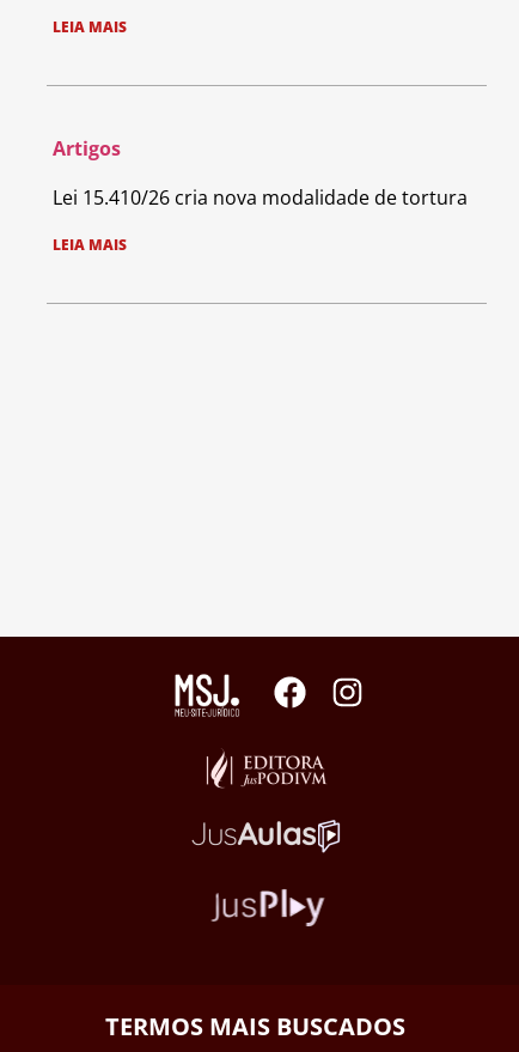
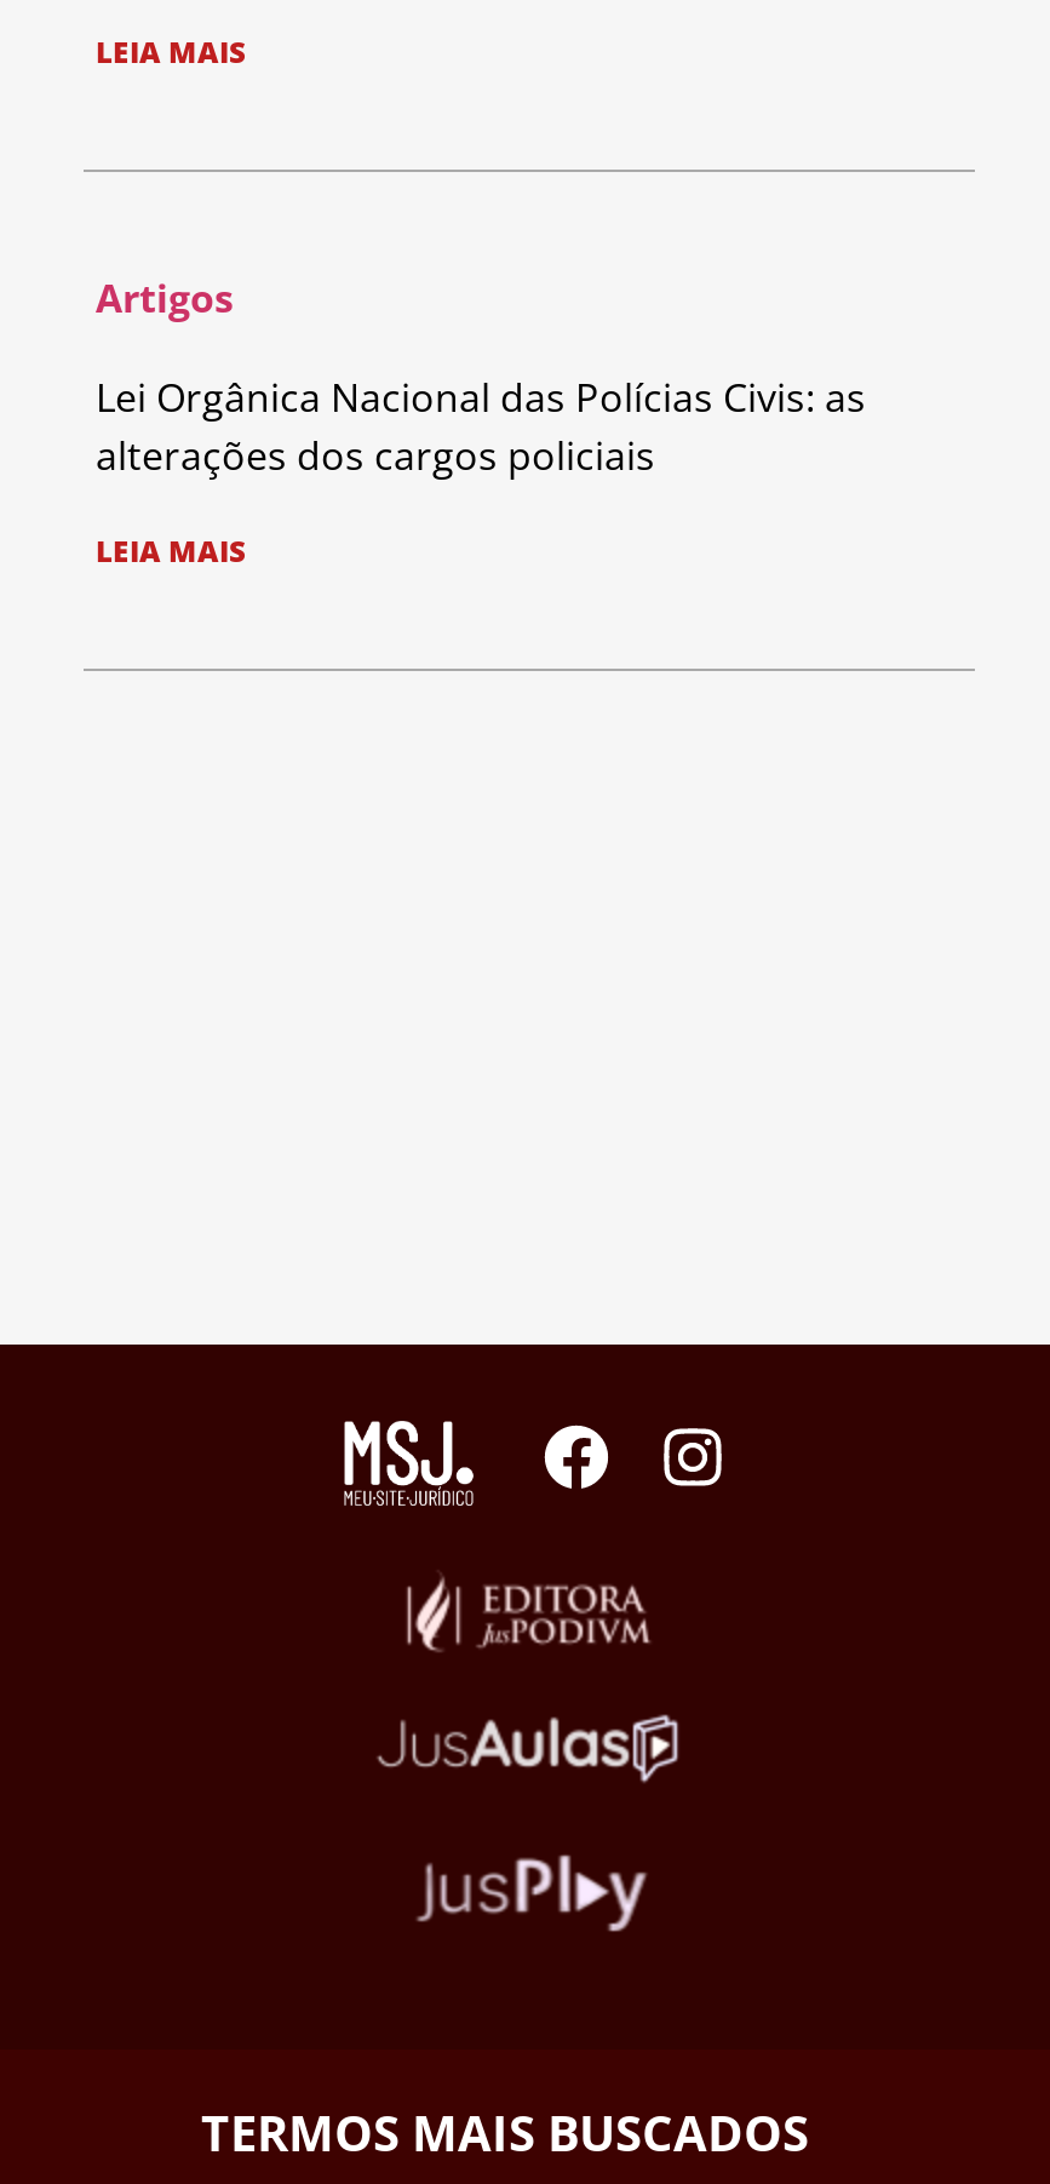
[53,185,468,211] Lei 15.410/26 cria nova modalidade de tortura -> [96,371,866,483] Lei Orgânica Nacional das Polícias Civis: as | alterações dos cargos policiais

